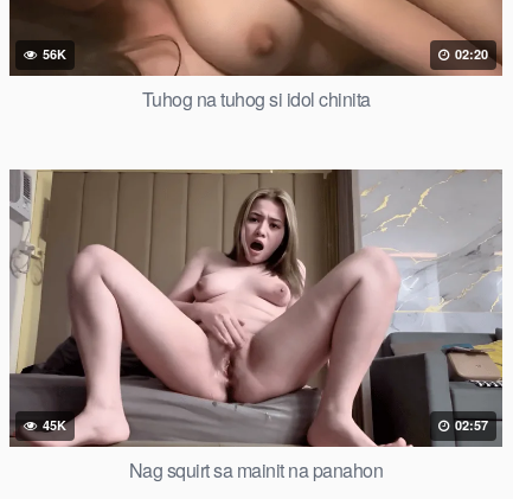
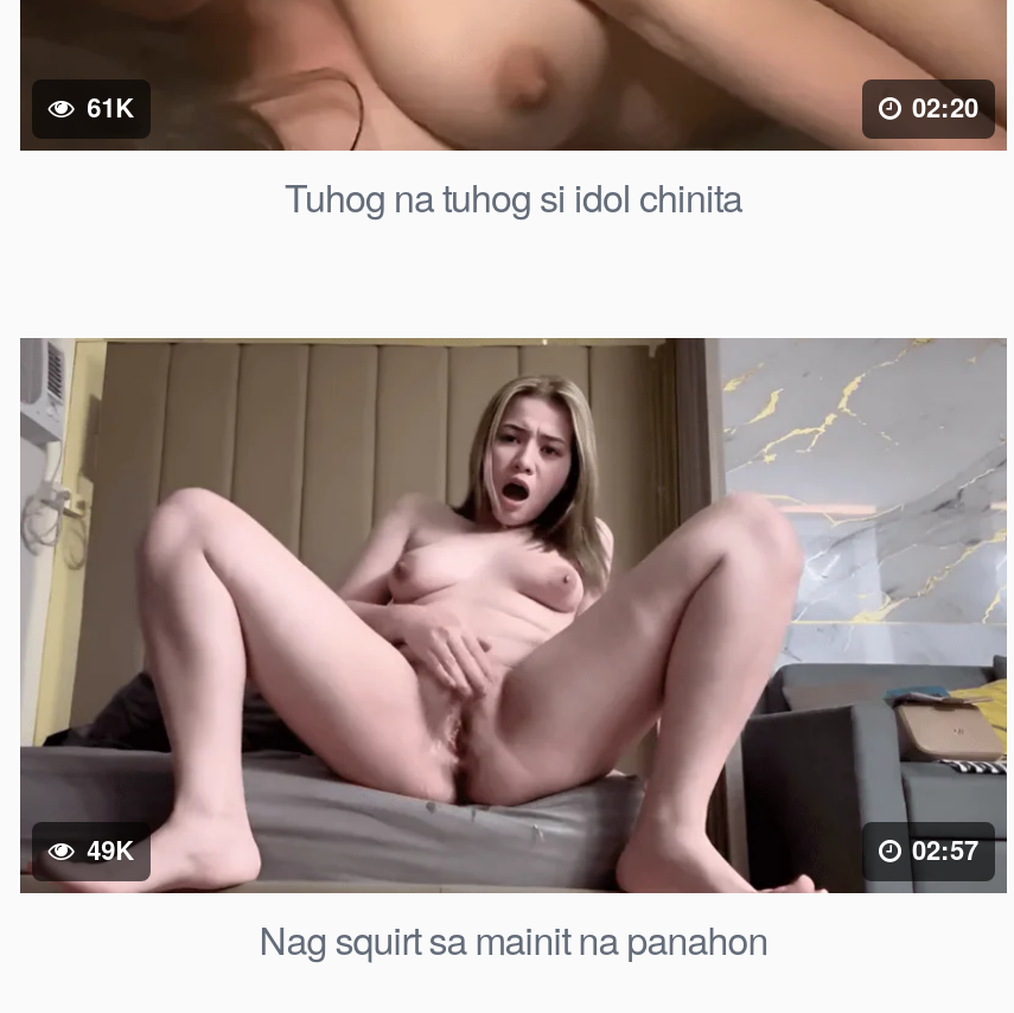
[39,45,66,63] 56K -> [80,90,134,125] 61K
[39,415,66,433] 45K -> [80,832,134,867] 49K

